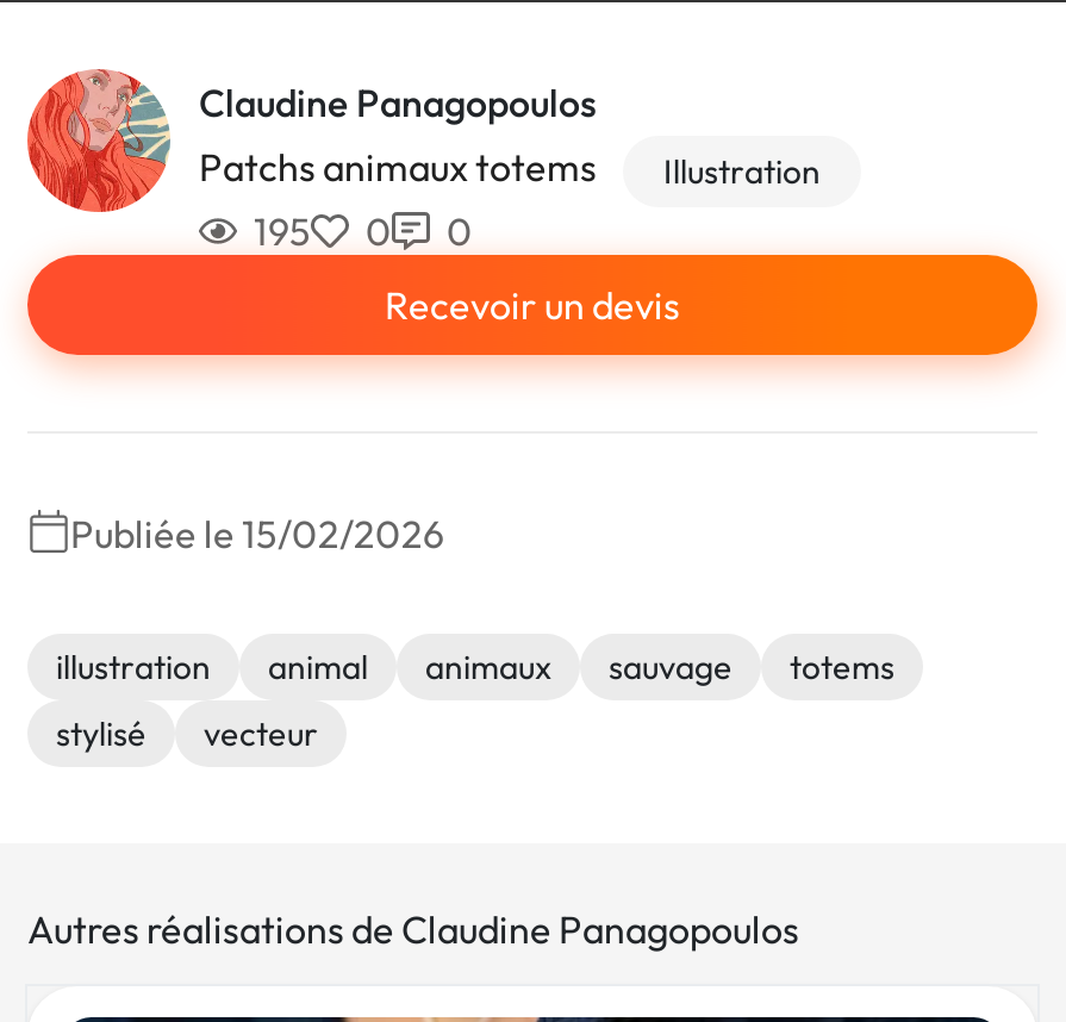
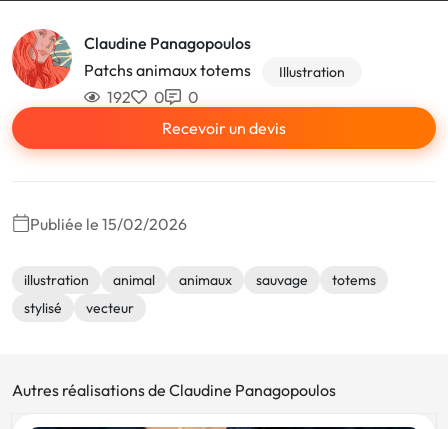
[247,207,311,255] 195 -> [104,87,131,107] 192

